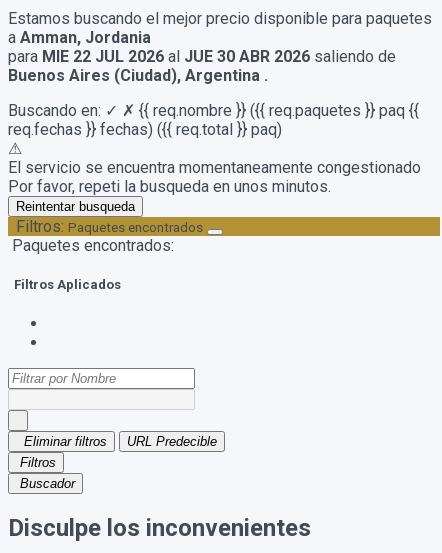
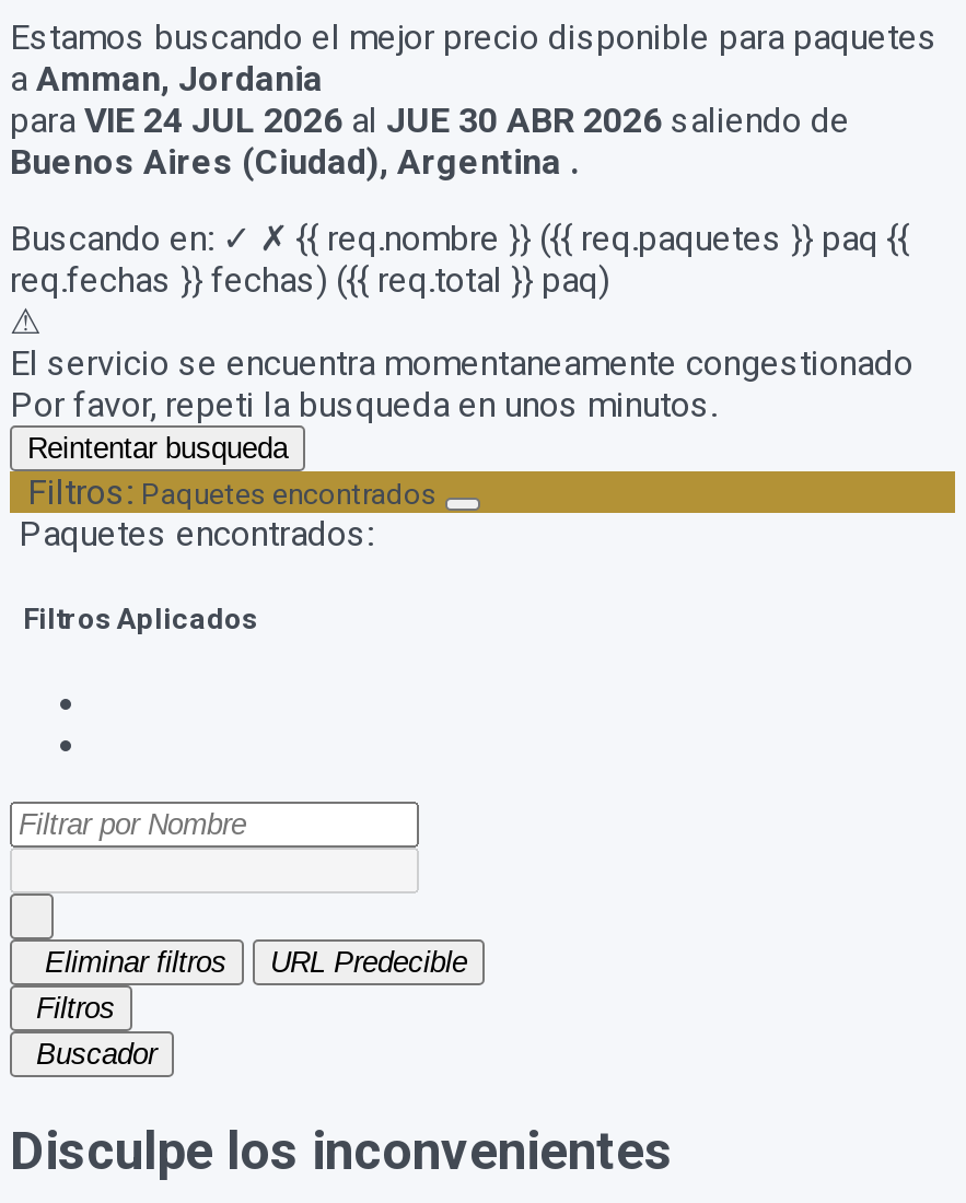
[8,47,396,66] para MIE 22 JUL 2026 al JUE 30 ABR 2026 saliendo de -> [10,99,850,140] para VIE 24 JUL 2026 al JUE 30 ABR 2026 saliendo de

